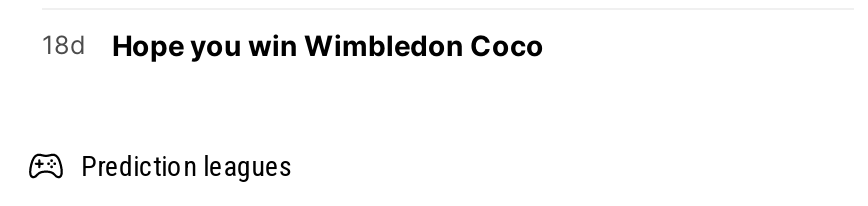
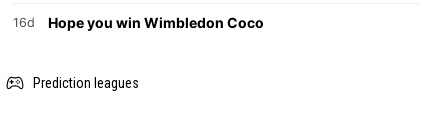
[42,28,544,62] 18d Hope you win Wimbledon Coco -> [13,14,264,31] 16d Hope you win Wimbledon Coco

